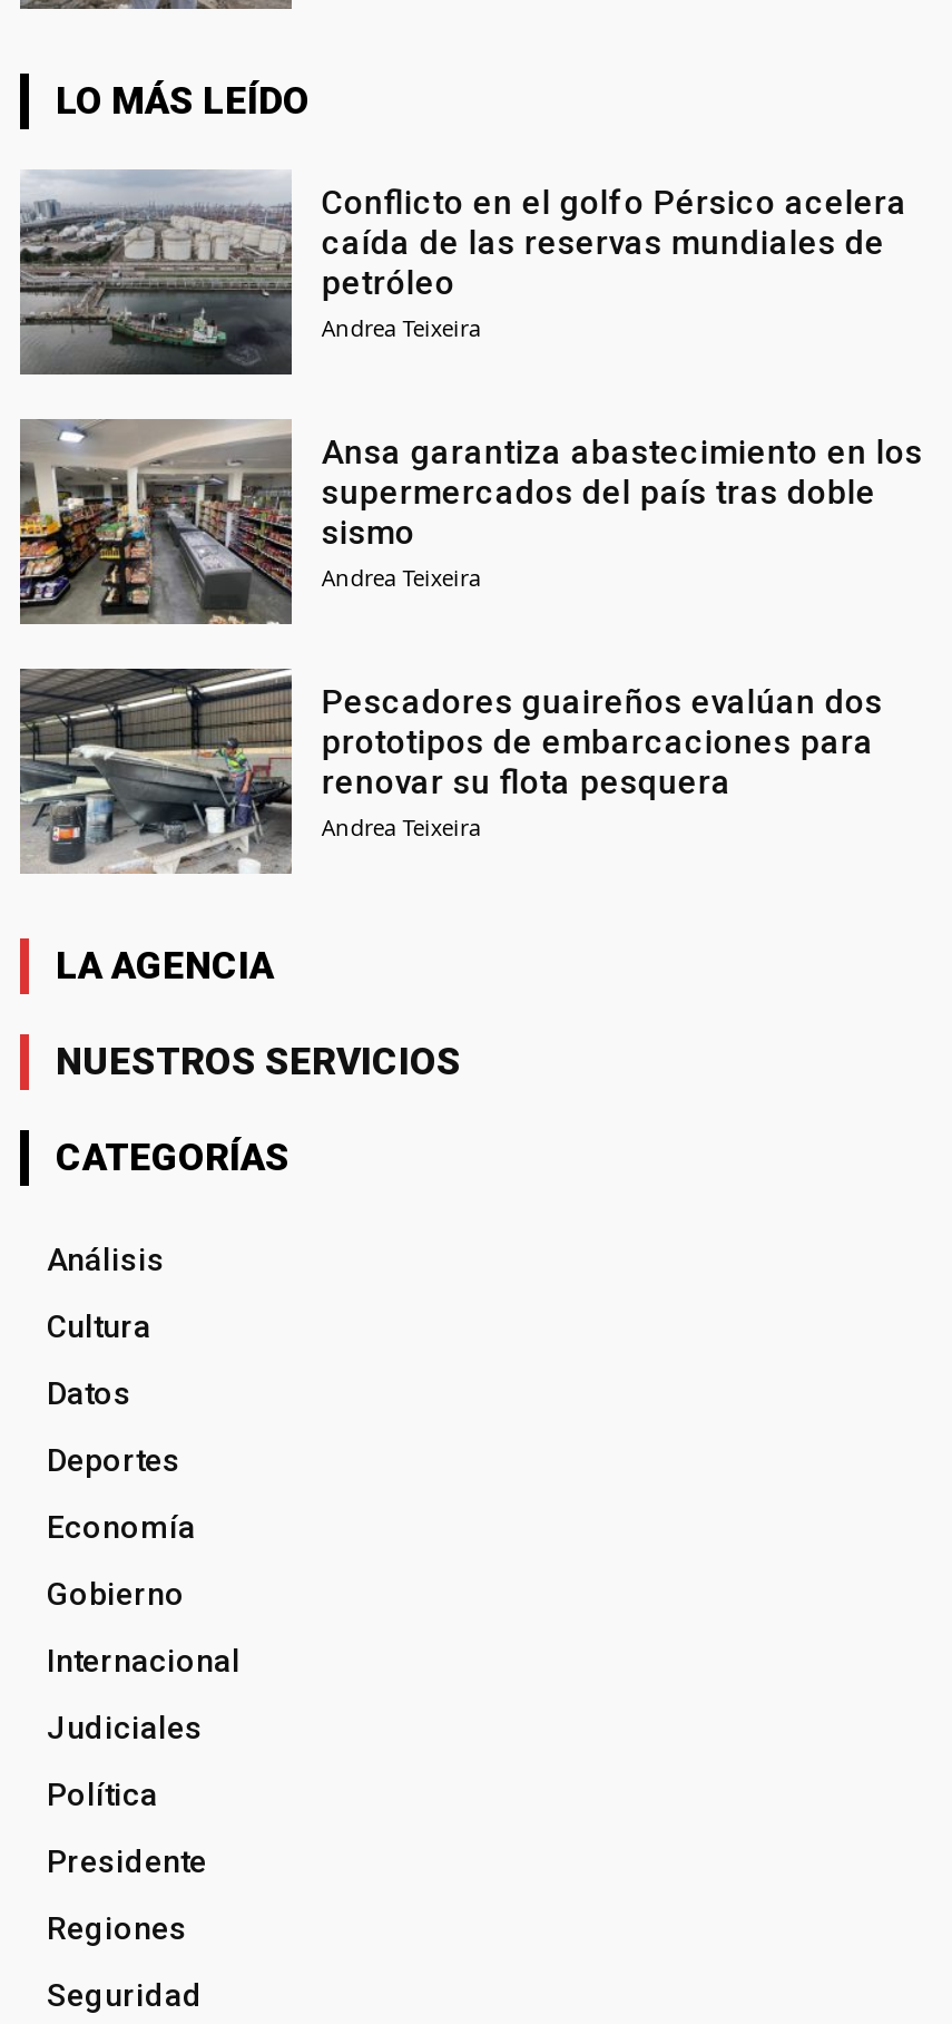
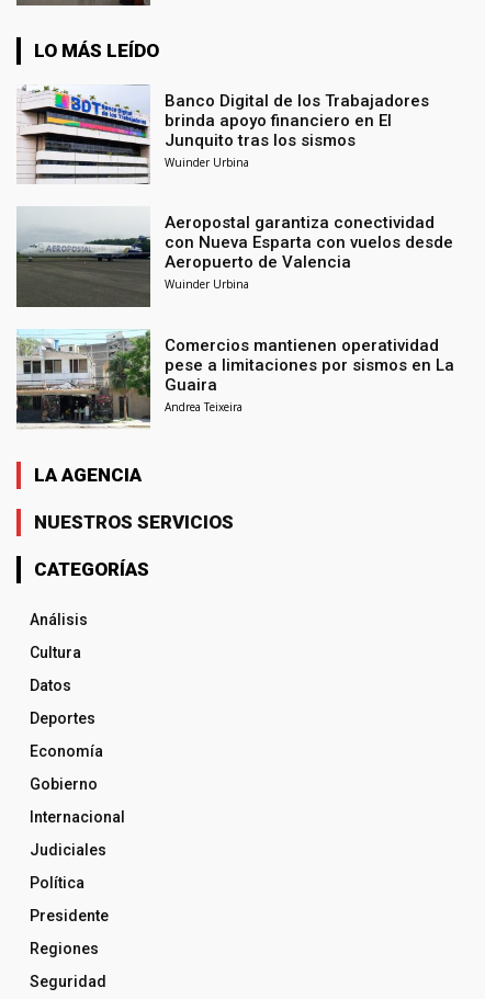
[18,169,907,377] [image] | Conflicto en el golfo Pérsico acelera | caída de las reservas mundiales de | petróleo | Andrea Teixeira -> [16,84,429,184] [image] | Banco Digital de los Trabajadores | brinda apoyo financiero en El | Junquito tras los sismos | Wuinder Urbina
[18,419,923,626] [image] | Ansa garantiza abastecimiento en los | supermercados del país tras doble | sismo | Andrea Teixeira -> [15,207,454,308] [image] | Aeropostal garantiza conectividad | con Nueva Esparta con vuelos desde | Aeropuerto de Valencia | Wuinder Urbina
[18,666,883,874] [image] | Pescadores guaireños evalúan dos | prototipos de embarcaciones para | renovar su flota pesquera -> [16,329,455,429] [image] | Comercios mantienen operatividad | pese a limitaciones por sismos en La | Guaira

